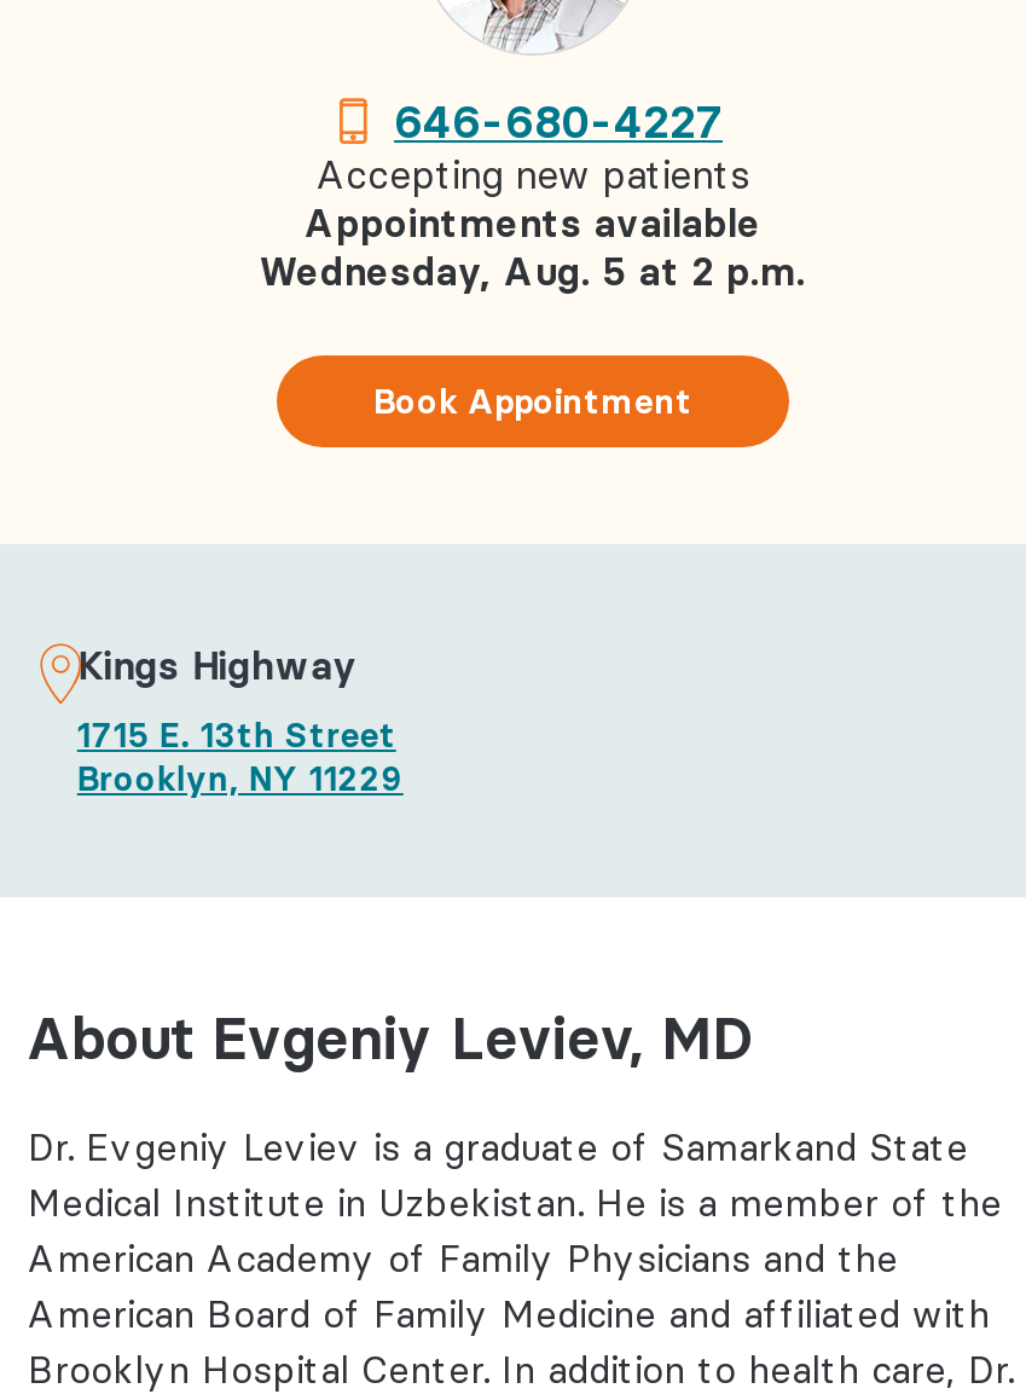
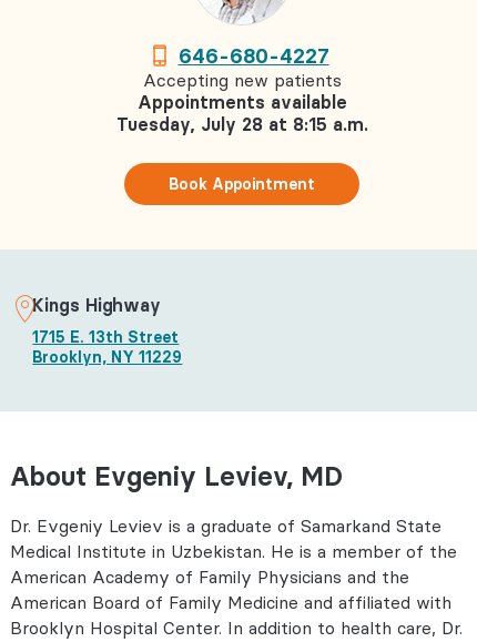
[260,246,806,294] Wednesday, Aug. 5 at 2 p.m. -> [116,113,368,135] Tuesday, July 28 at 8:15 a.m.

